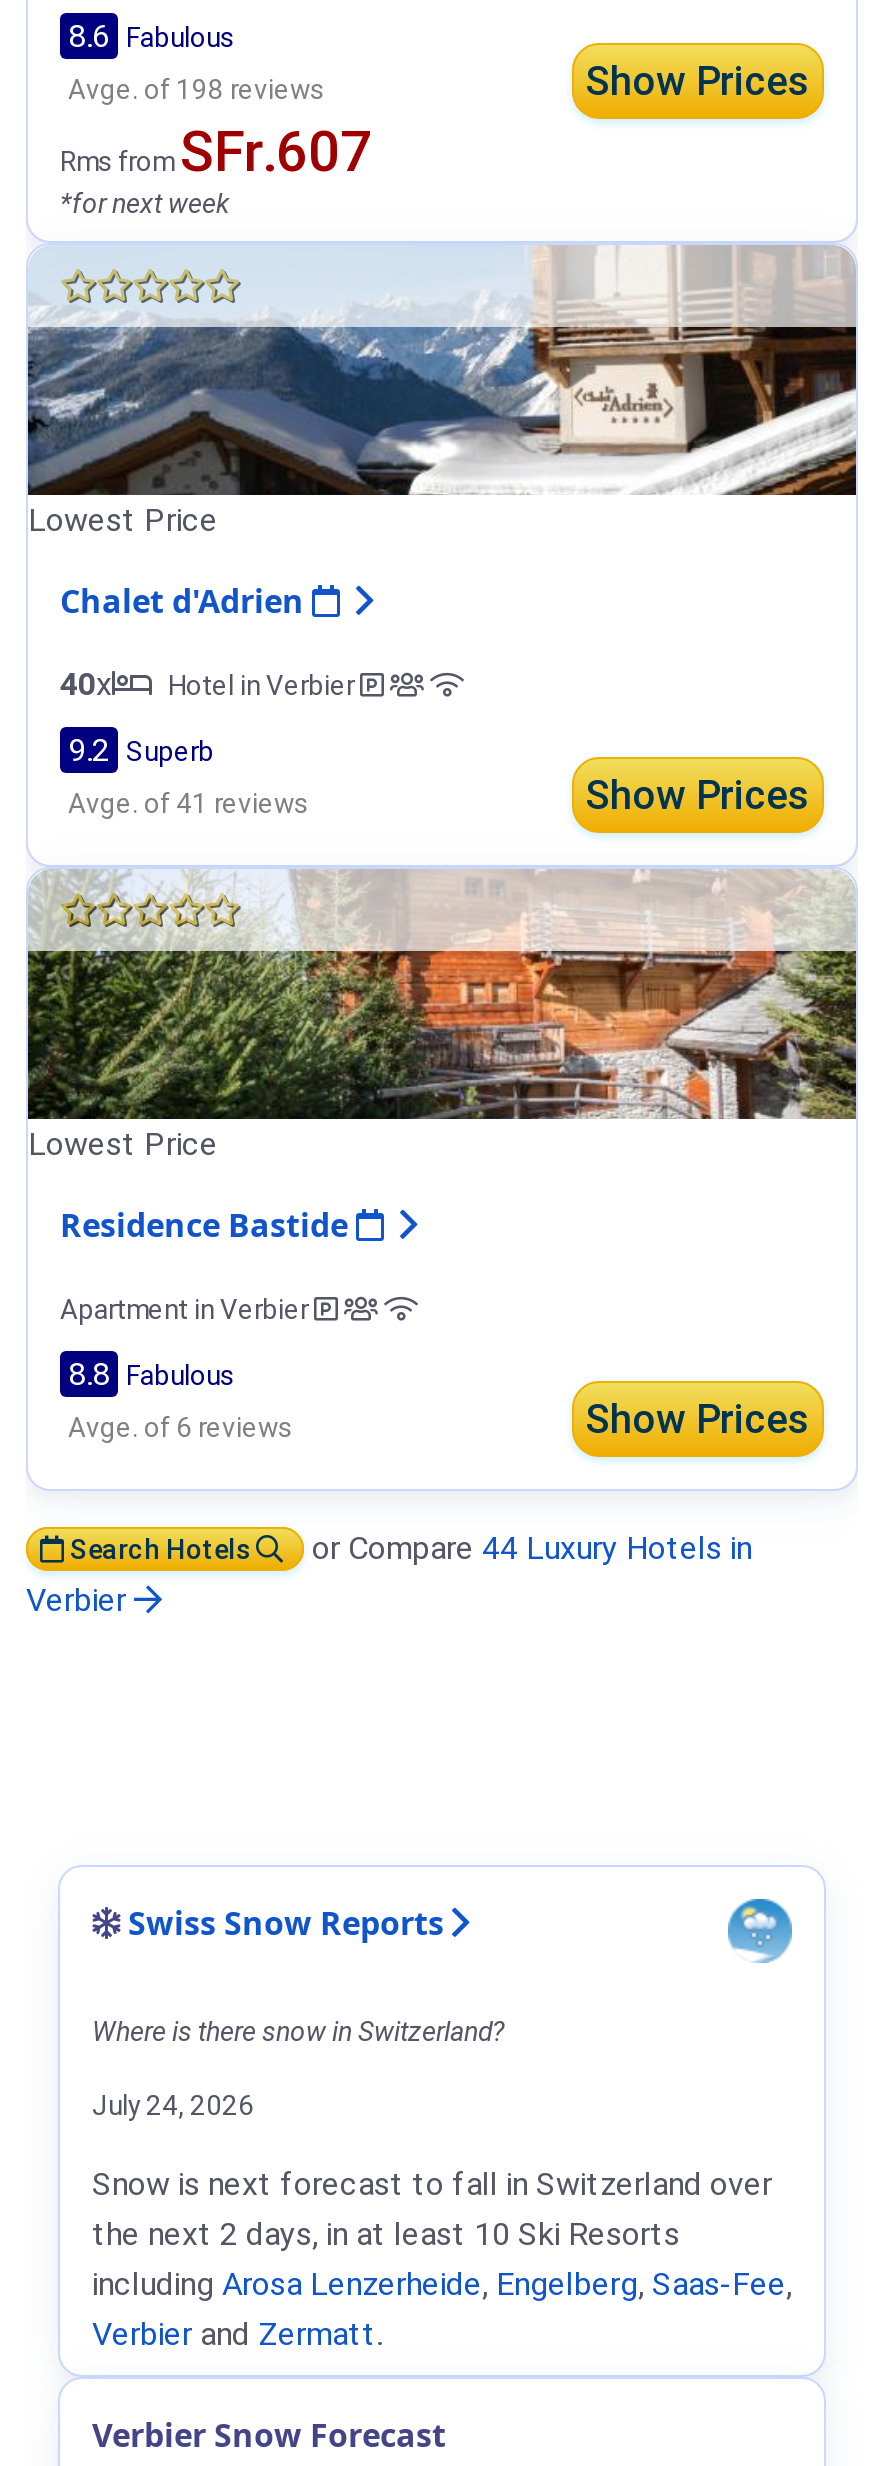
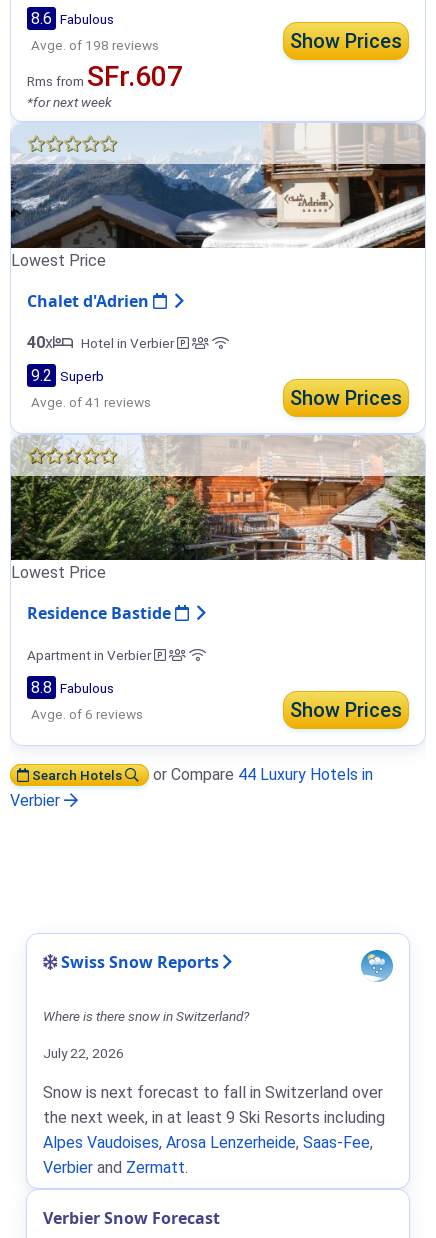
[92,2088,254,2120] July 24, 2026 -> [43,1045,124,1061] July 22, 2026
[92,2214,680,2252] the next 2 days, in at least 10 Ski Resorts -> [43,1108,385,1127] the next week, in at least 9 Ski Resorts including
[92,2264,792,2302] including Arosa Lenzerheide, Engelberg, Saas-Fee, -> [43,1133,373,1152] Alpes Vaudoises, Arosa Lenzerheide, Saas-Fee,

